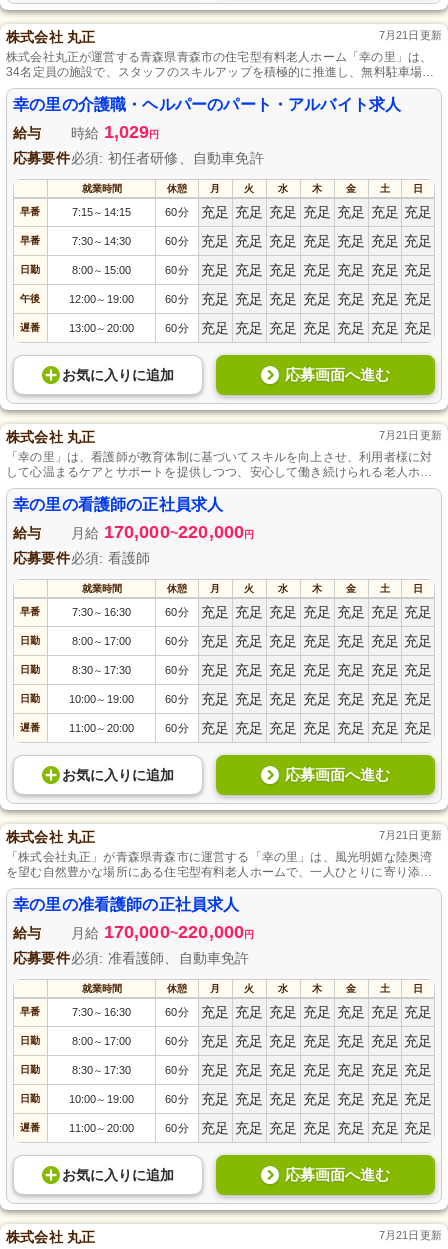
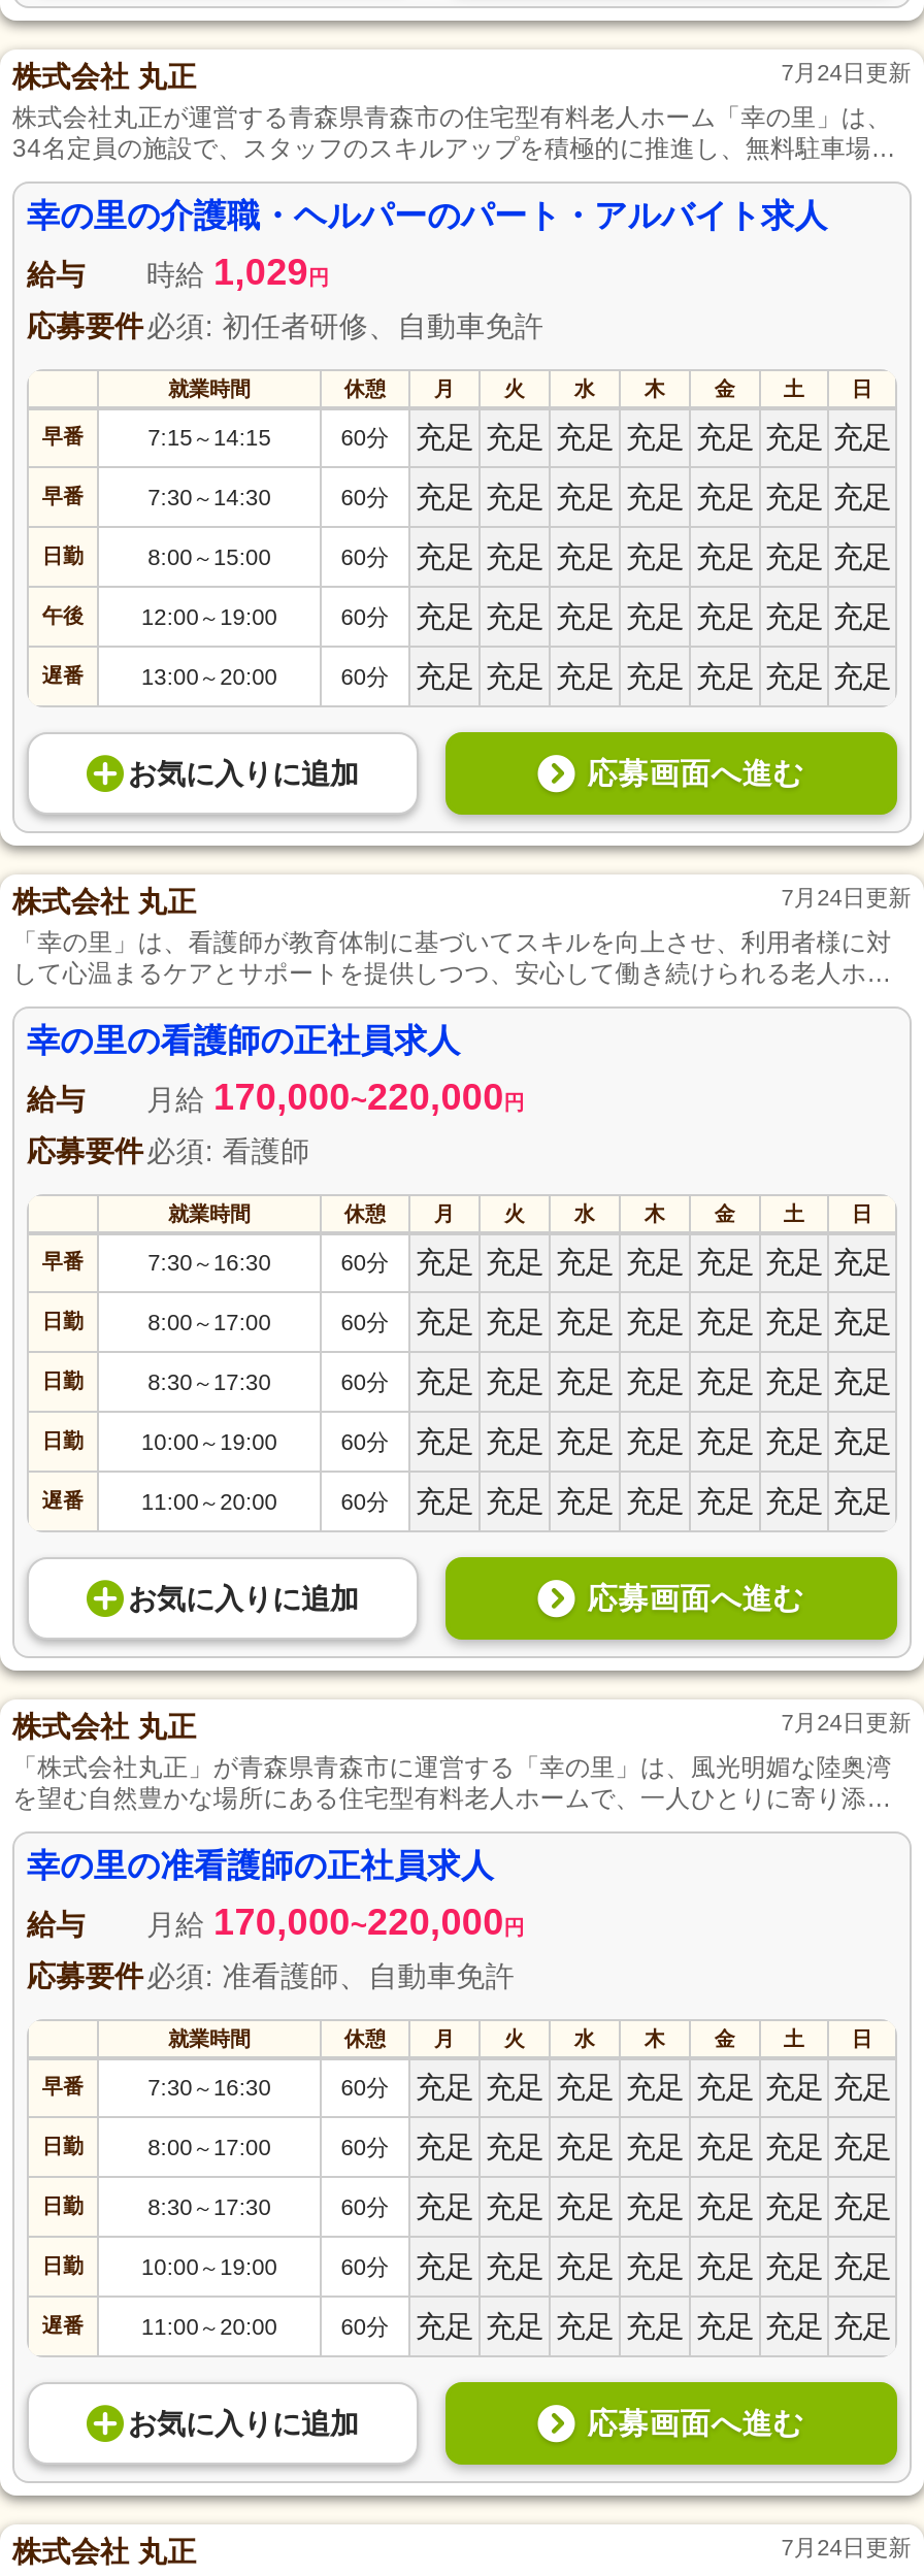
[379,29,442,41] 7月21日更新 -> [781,60,912,85] 7月24日更新
[379,429,442,441] 7月21日更新 -> [781,885,912,910] 7月24日更新
[379,829,442,841] 7月21日更新 -> [781,1710,912,1735] 7月24日更新
[379,1229,442,1241] 7月21日更新 -> [781,2535,912,2560] 7月24日更新

